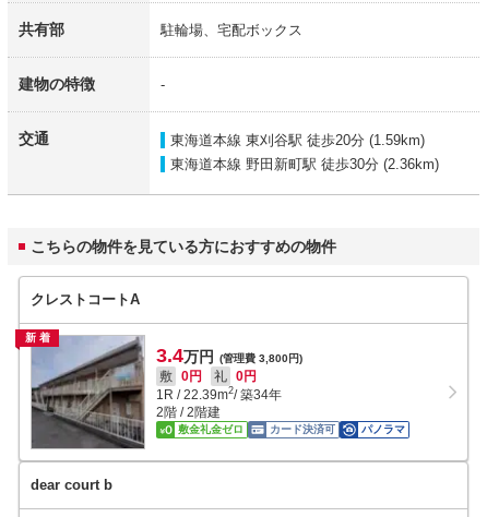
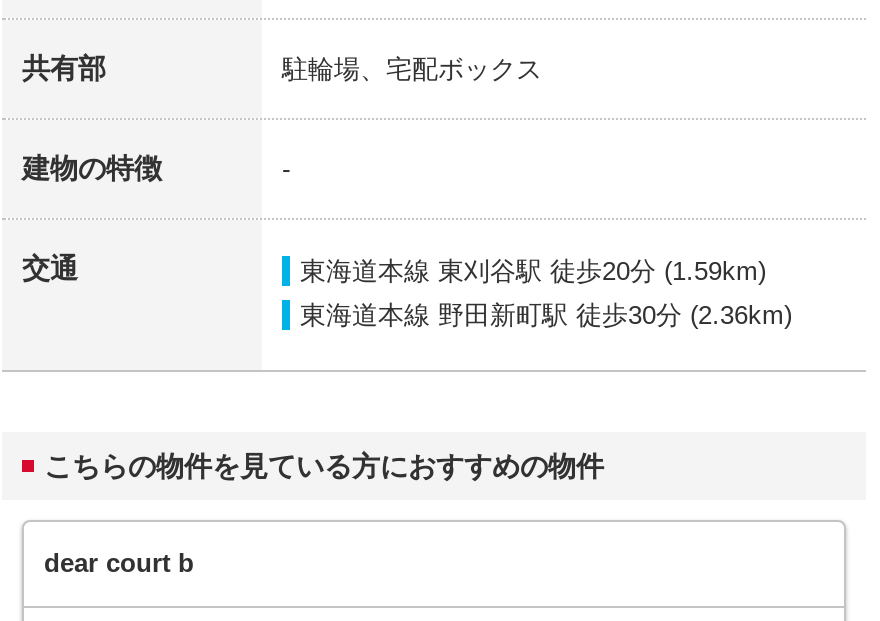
[25,291,405,449] [image] | クレストコートA | 新着 | 3.4万円 (管理費 3,800円) | 敷 0円 | 礼 0円 | 1R / 22.39m2 / 築34年 | 2階 / 2階建 | 敷金礼金ゼロ | カード決済可 | パノラマ -> none

